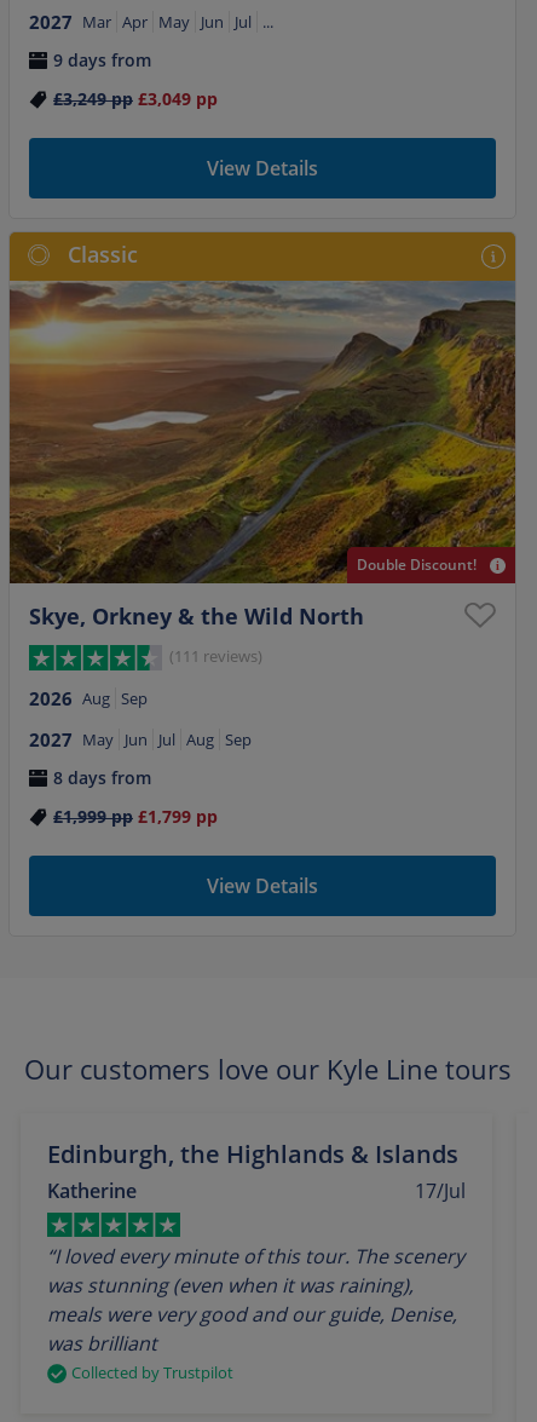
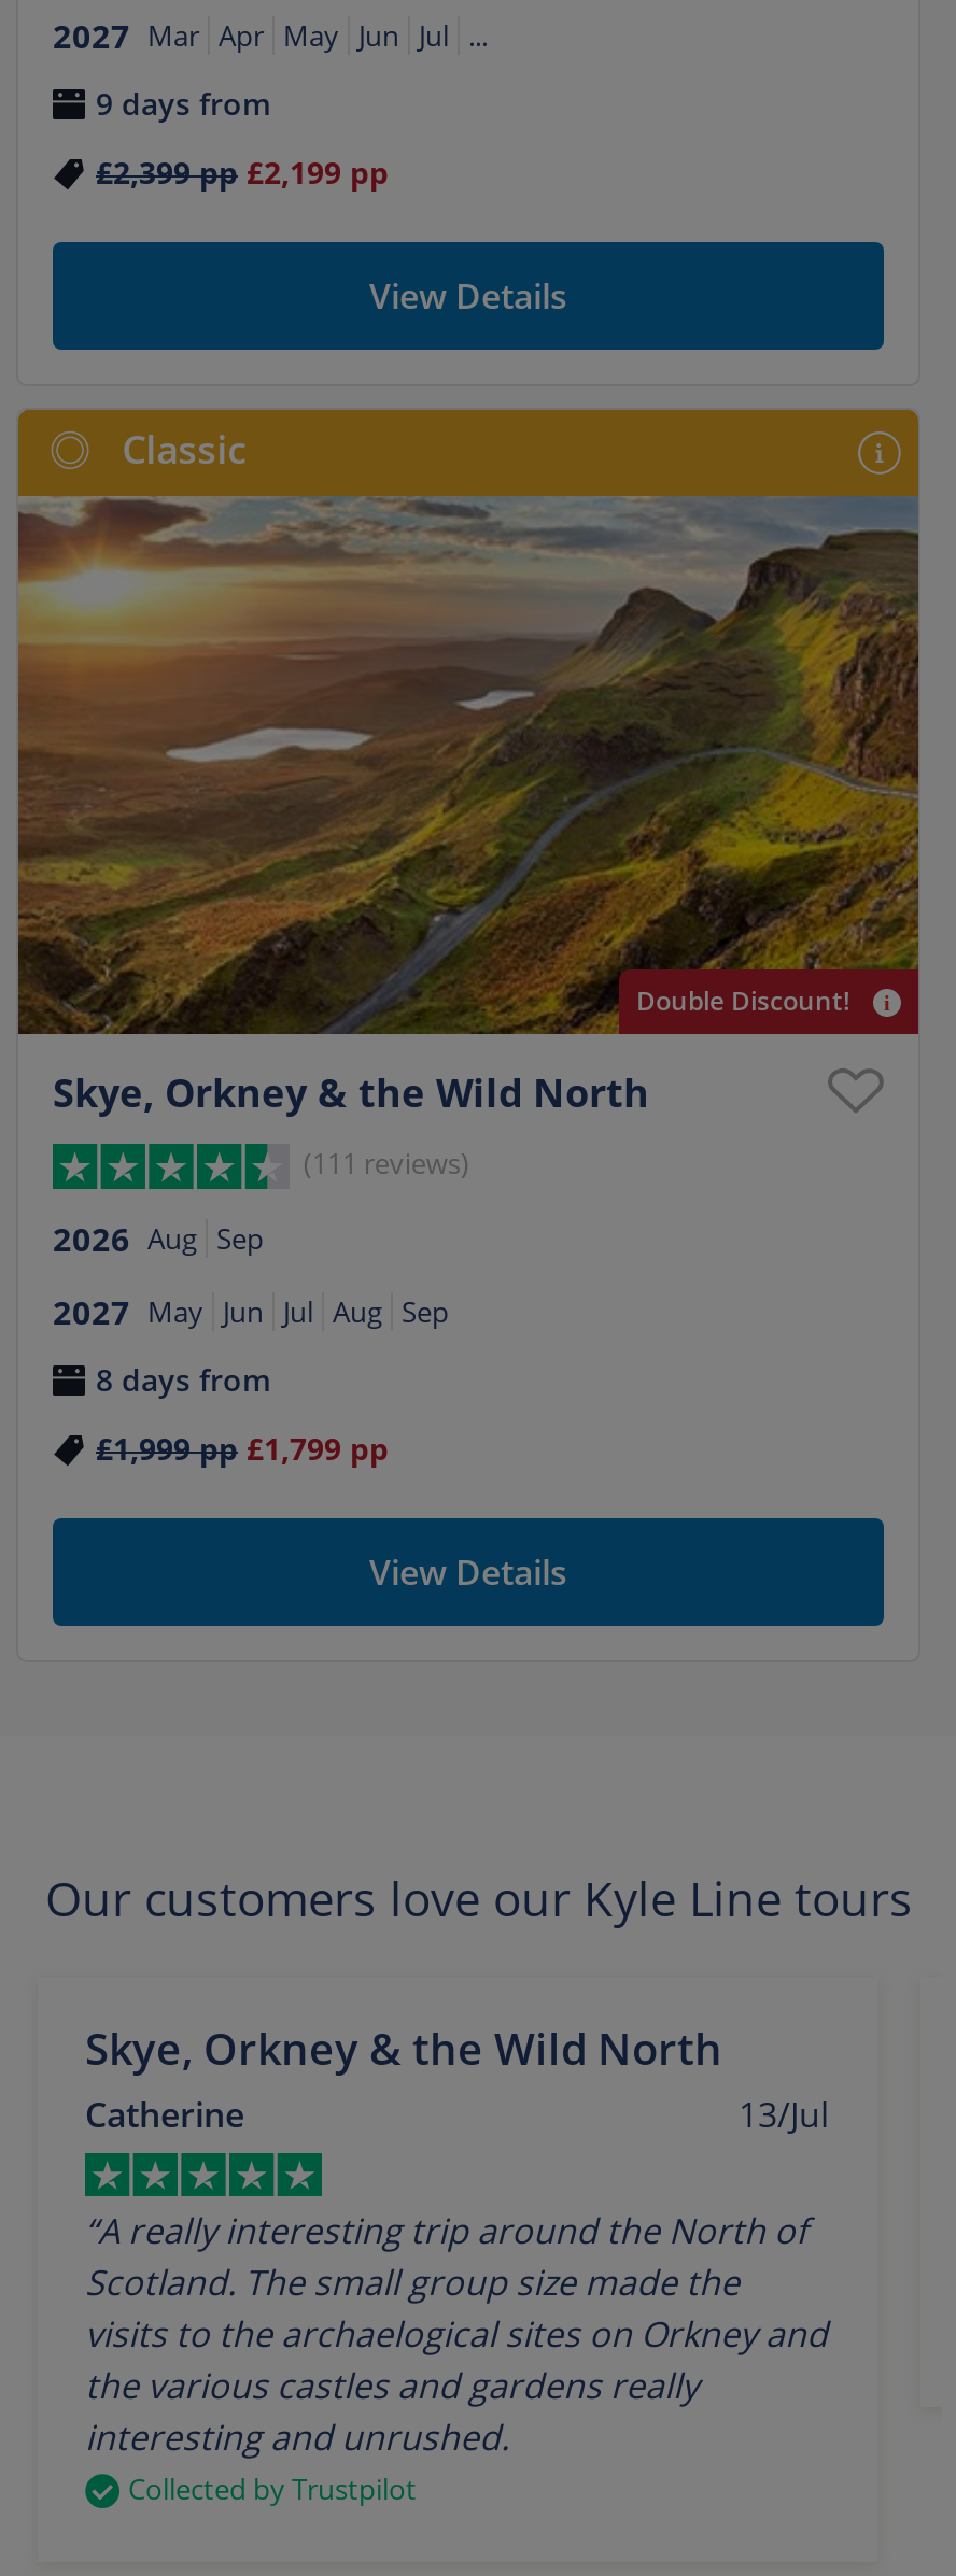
[53,88,218,111] £3,249pp £3,049 pp -> [96,153,389,193] £2,399pp £2,199 pp
[47,1137,465,1204] Edinburgh, the Highlands & Islands | 17/Jul | Katherine -> [85,2019,829,2138] Skye, Orkney & the Wild North | 13/Jul | Catherine
[47,1243,464,1356] “I loved every minute of this tour. The scenery | was stunning (even when it was raining), | meals were very good and our guide, Denise, | was brilliant -> [85,2206,828,2460] “A really interesting trip around the North of | Scotland. The small group size made the | visits to the archaelogical sites on Orkney and | the various castles and gardens really | interesting and unrushed.

